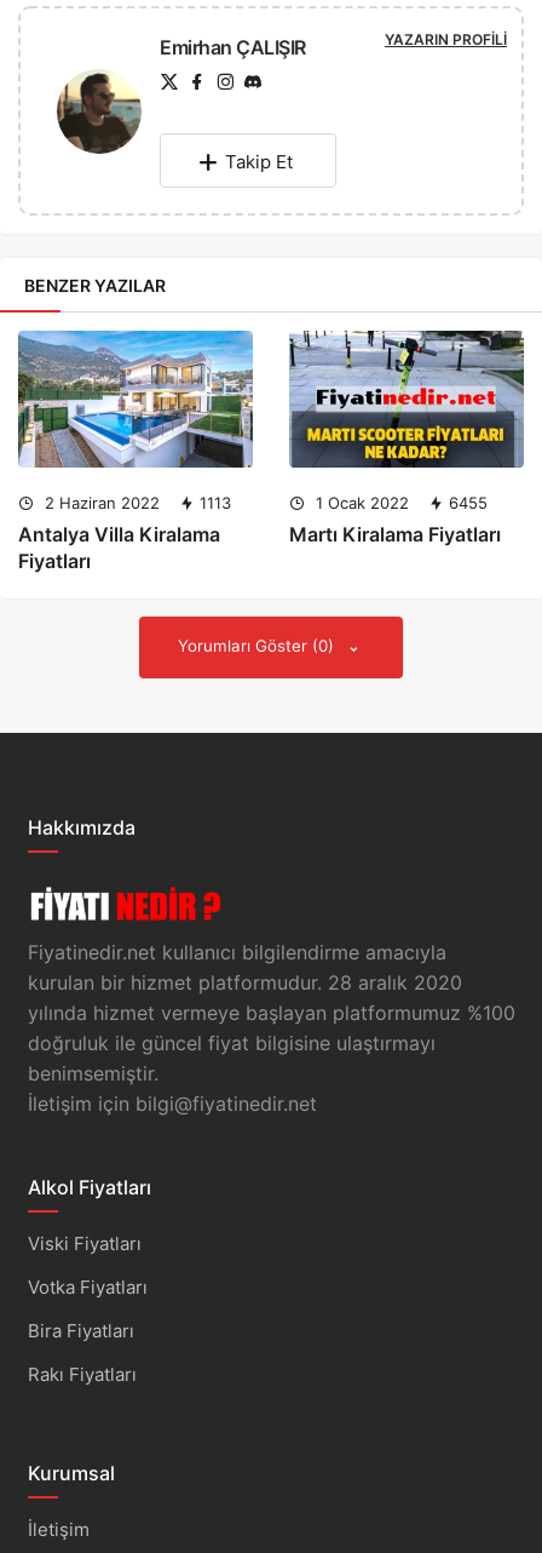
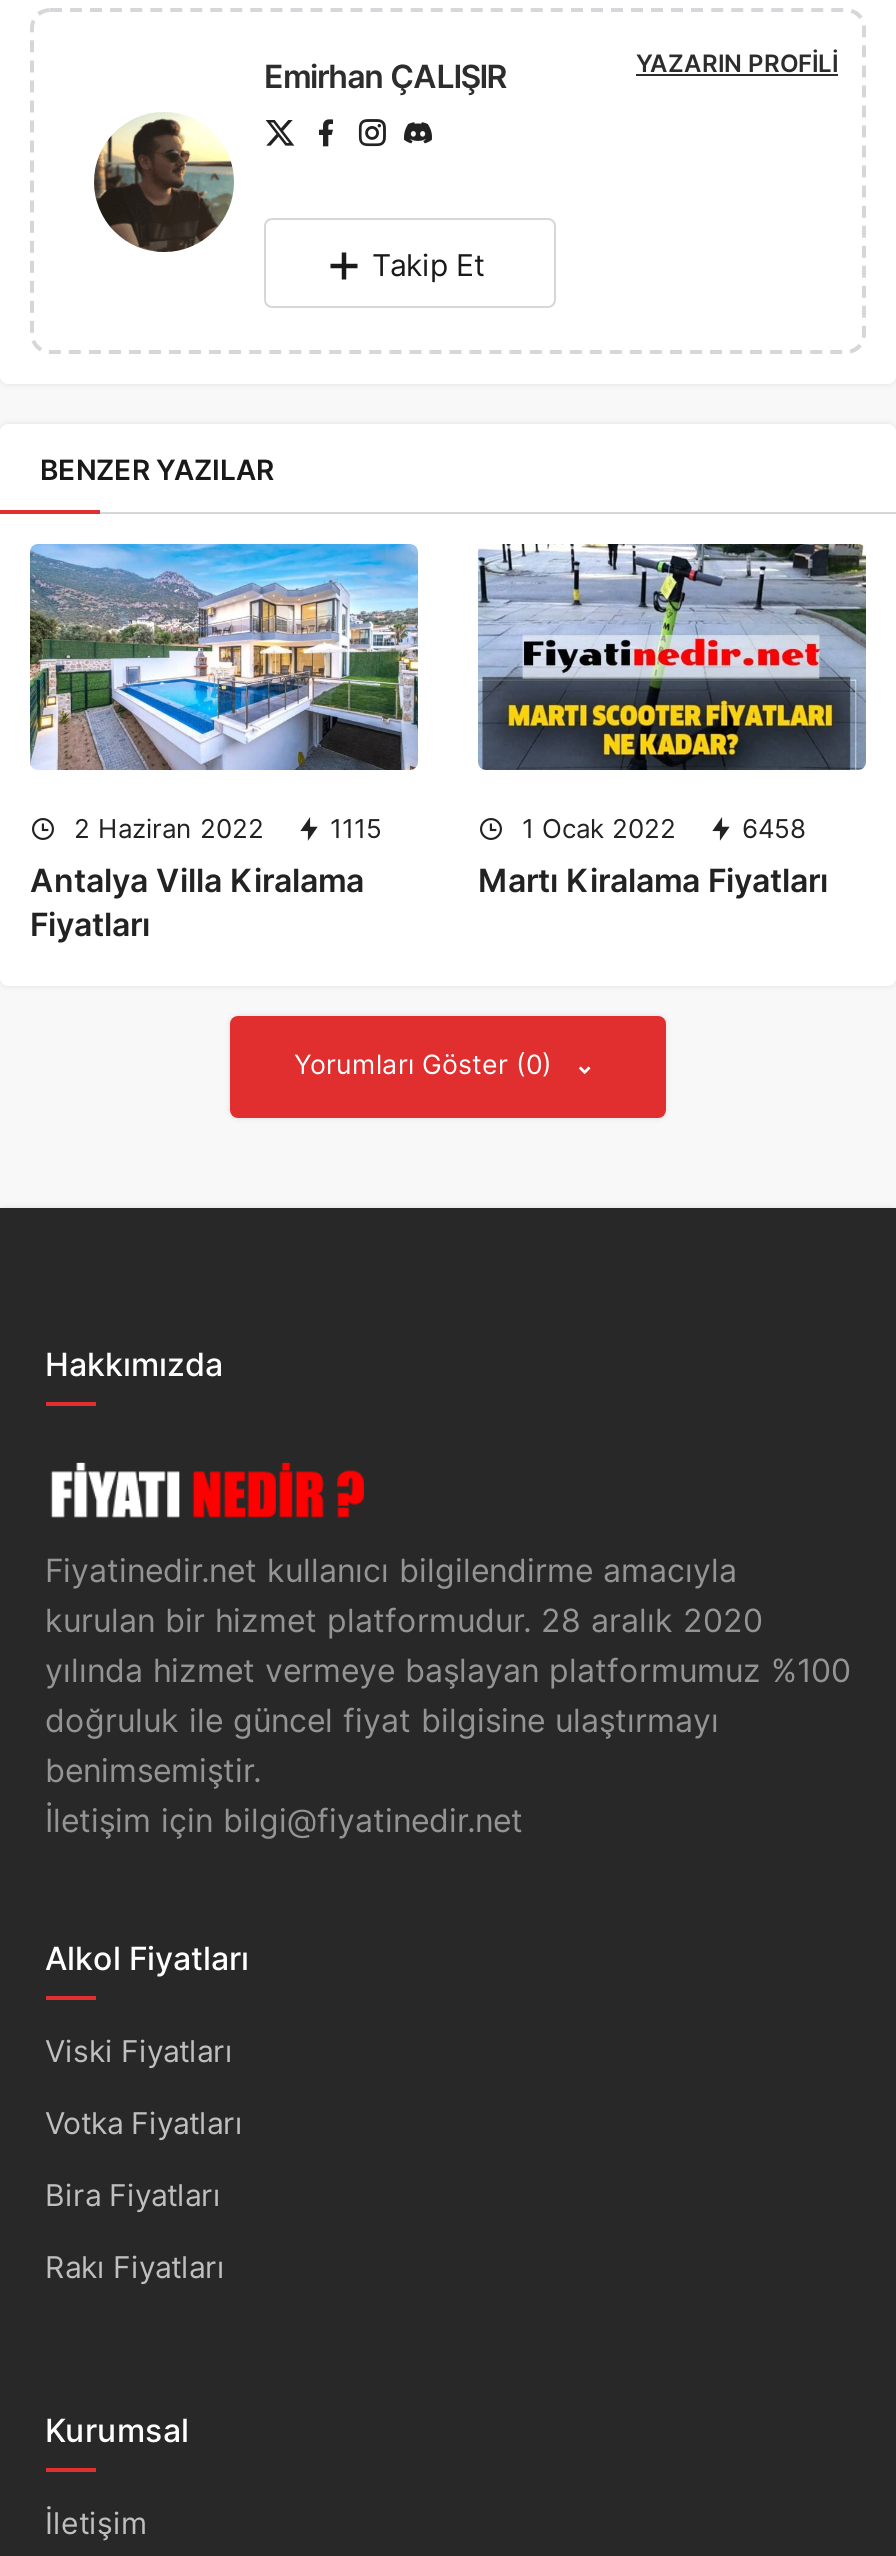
[40,493,231,512] 2 Haziran 2022 1113 -> [66,812,382,844] 2 Haziran 2022 1115
[311,493,488,512] 1 Ocak 2022 6455 -> [514,812,806,844] 1 Ocak 2022 6458

